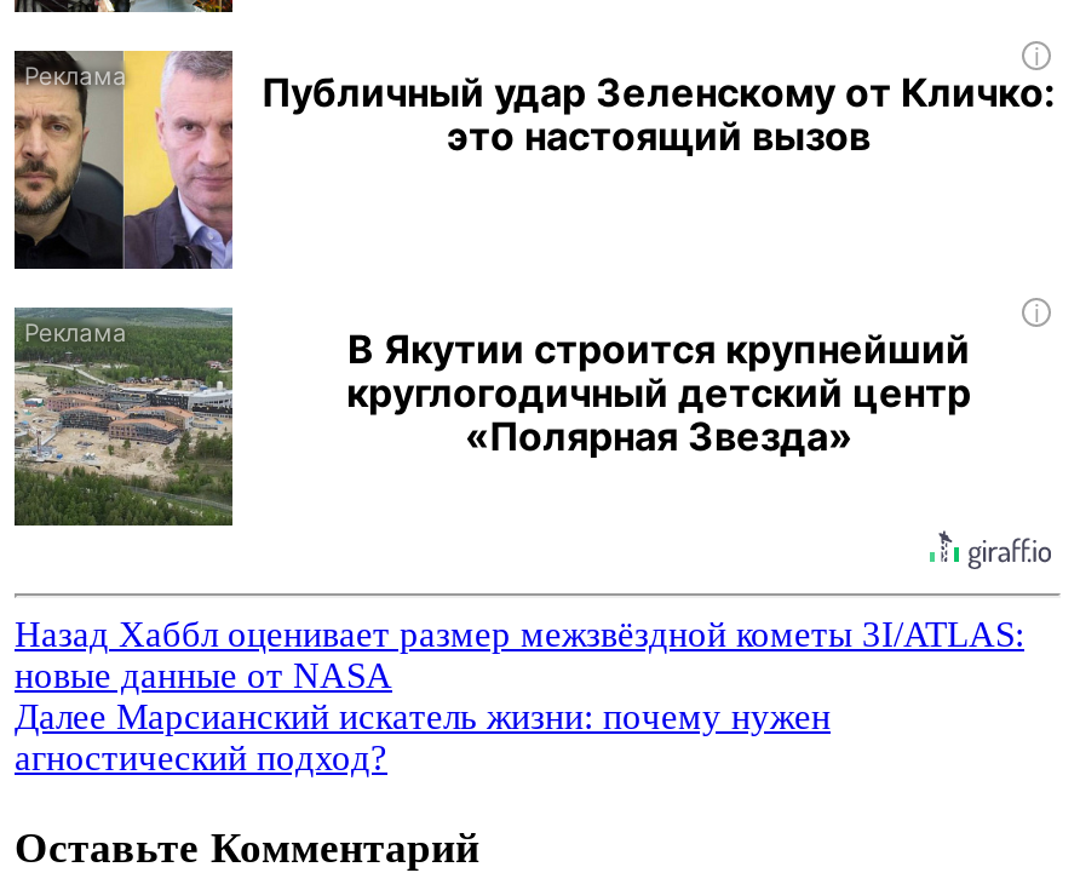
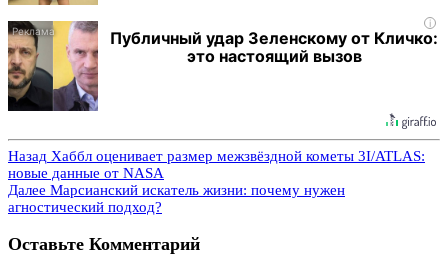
[12,305,235,526] [image] -> none
[346,325,971,461] В Якутии строится крупнейший | круглогодичный детский центр | «Полярная Звезда» -> none

